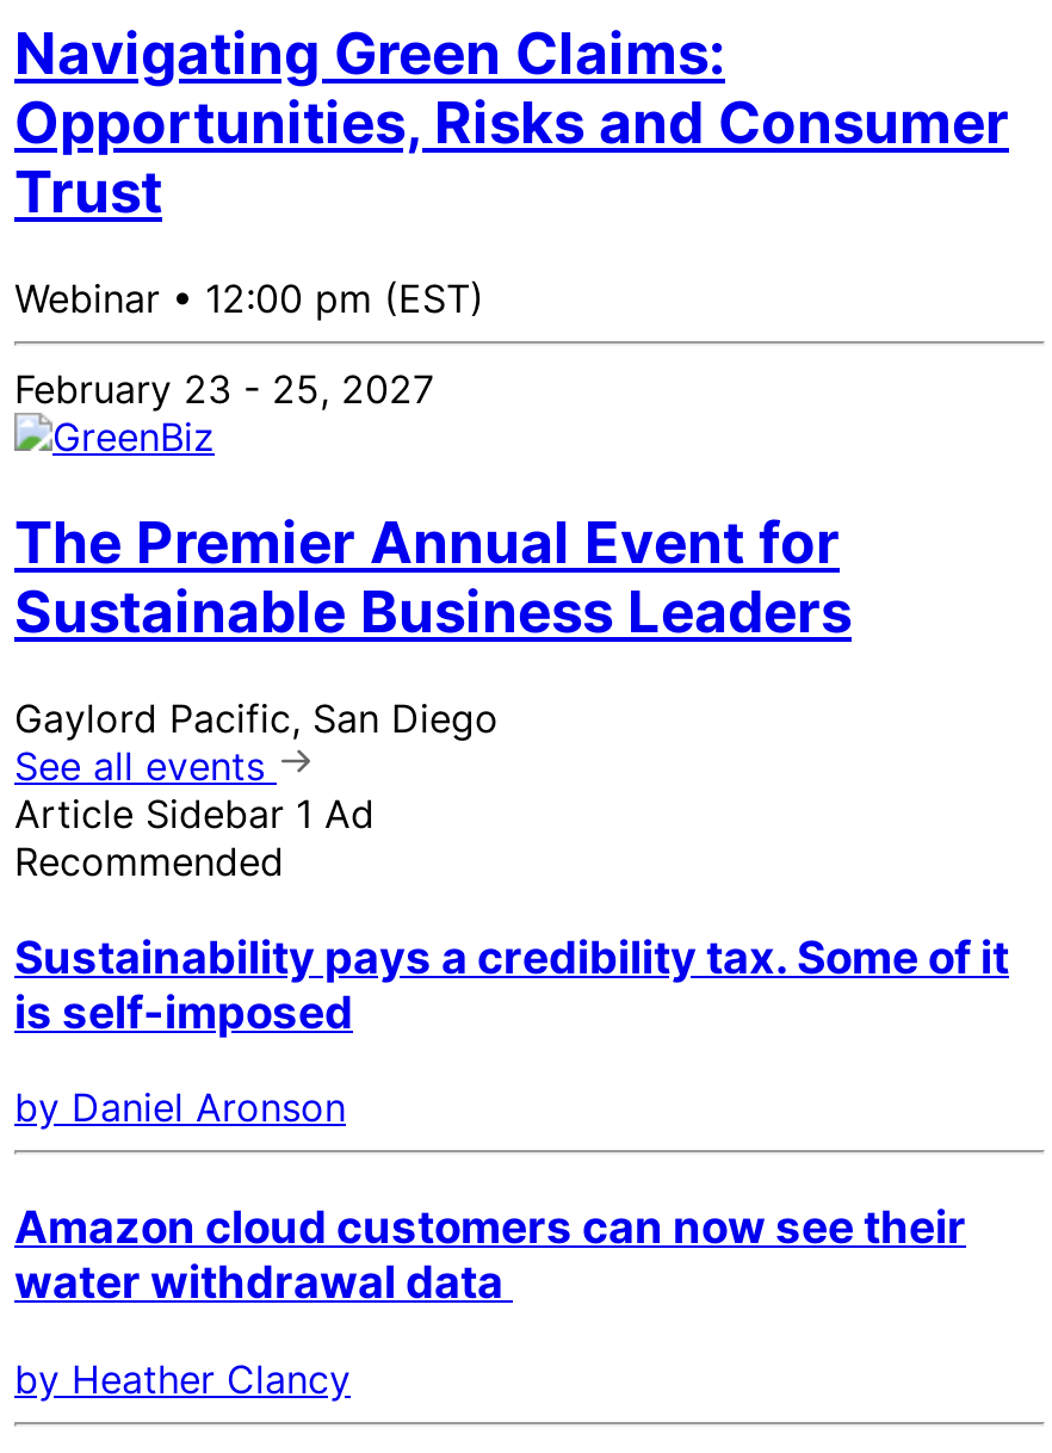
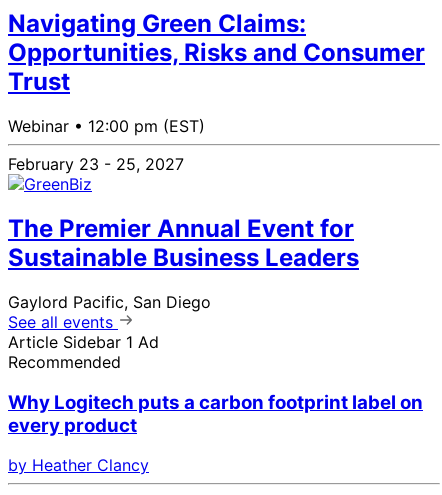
[14,930,1009,1310] Sustainability pays a credibility tax. Some of it | is self-imposed | by Daniel Aronson | Amazon cloud customers can now see their | water withdrawal data -> [8,391,423,437] Why Logitech puts a carbon footprint label on | every product

